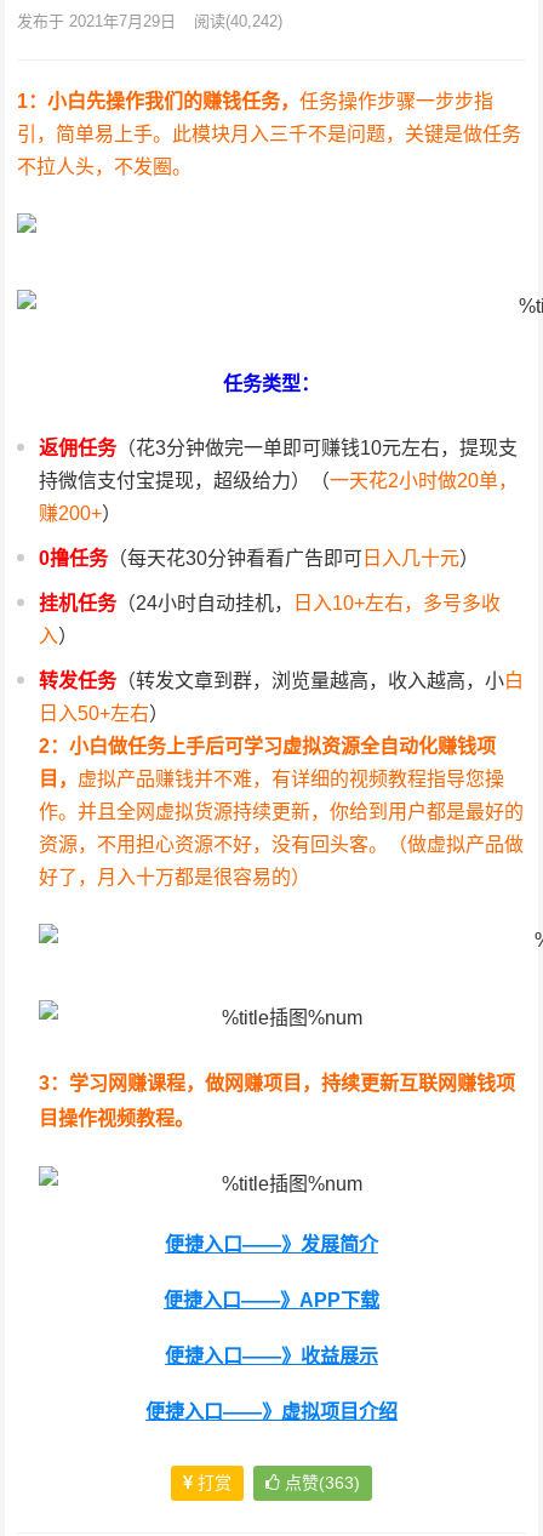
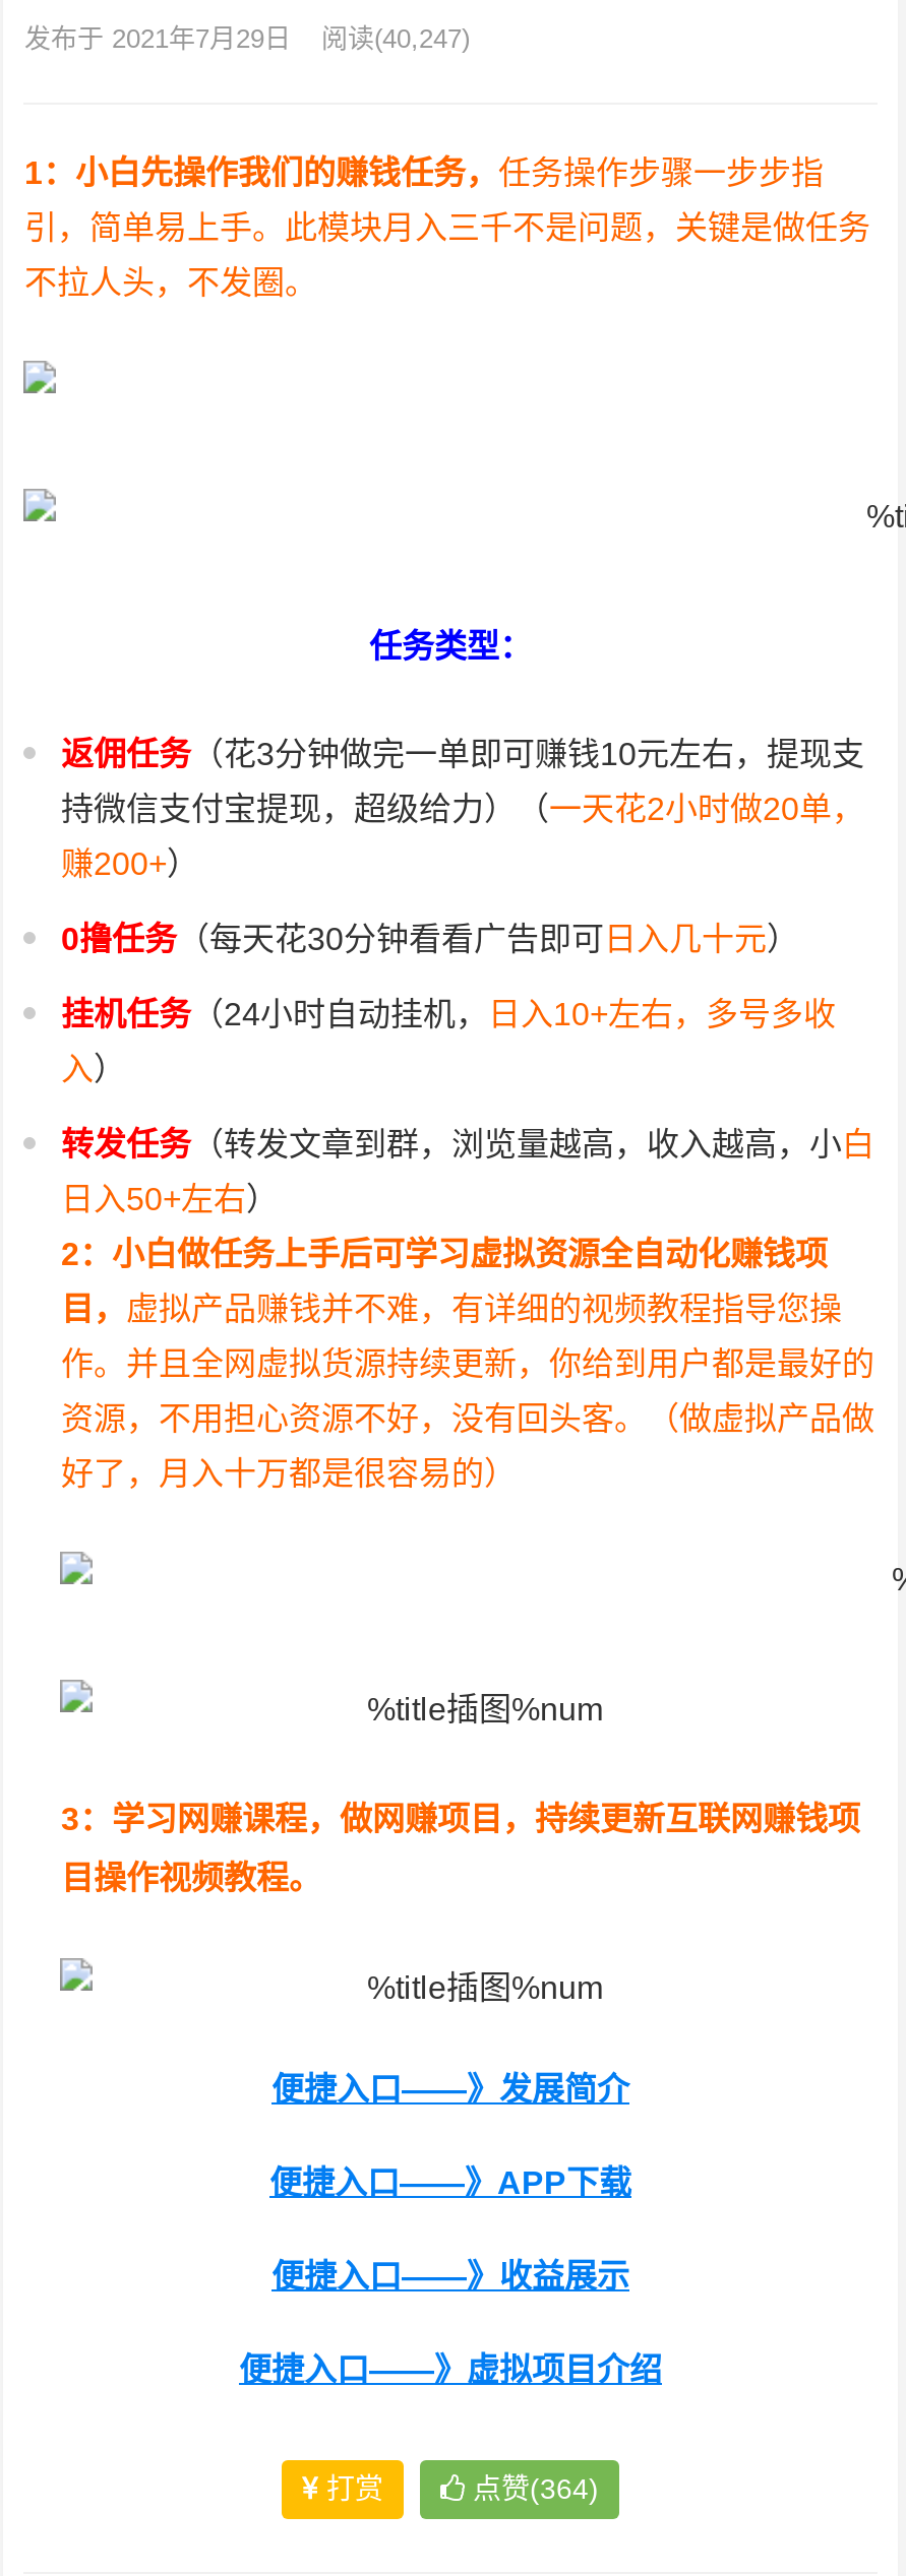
[18,12,283,30] 发布于 2021年7月29日 阅读(40,242) -> [24,23,470,54] 发布于 2021年7月29日 阅读(40,247)
[280,1473,360,1492] 点赞(363) -> [465,2472,599,2505] 点赞(364)

